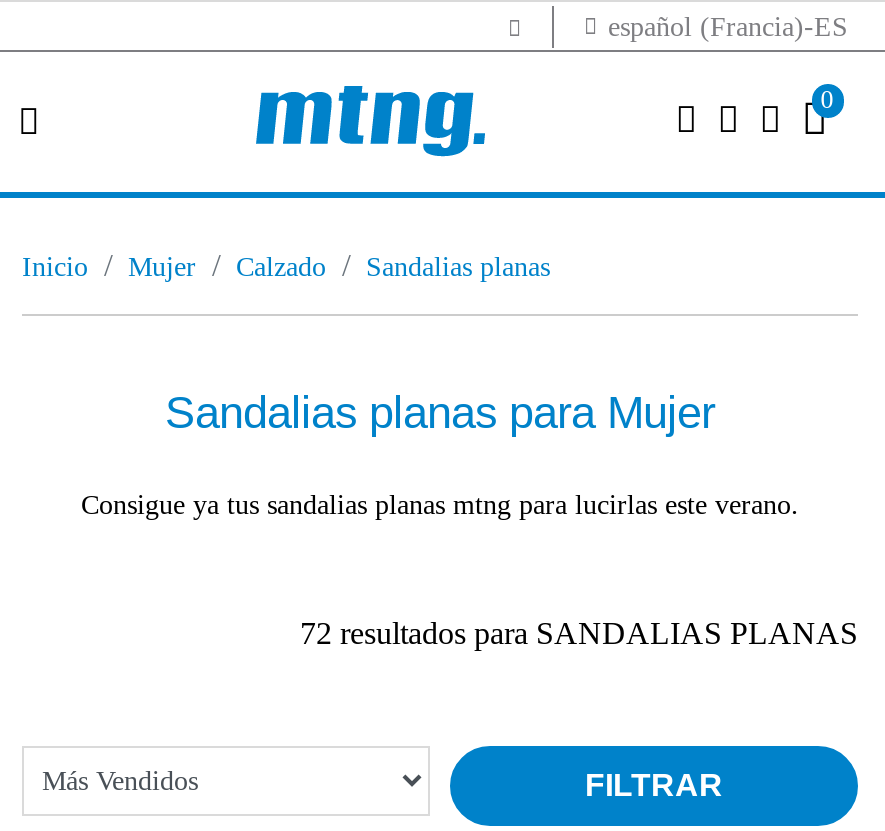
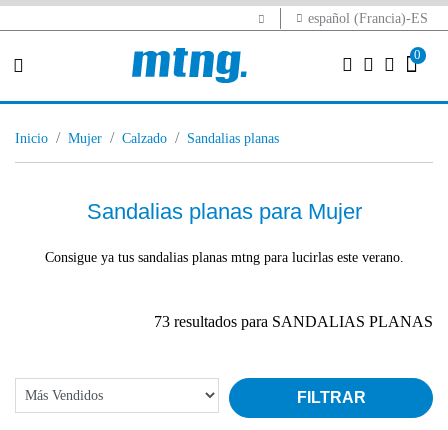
[300,616,858,650] 72 resultados para SANDALIAS PLANAS -> [154,313,433,330] 73 resultados para SANDALIAS PLANAS

